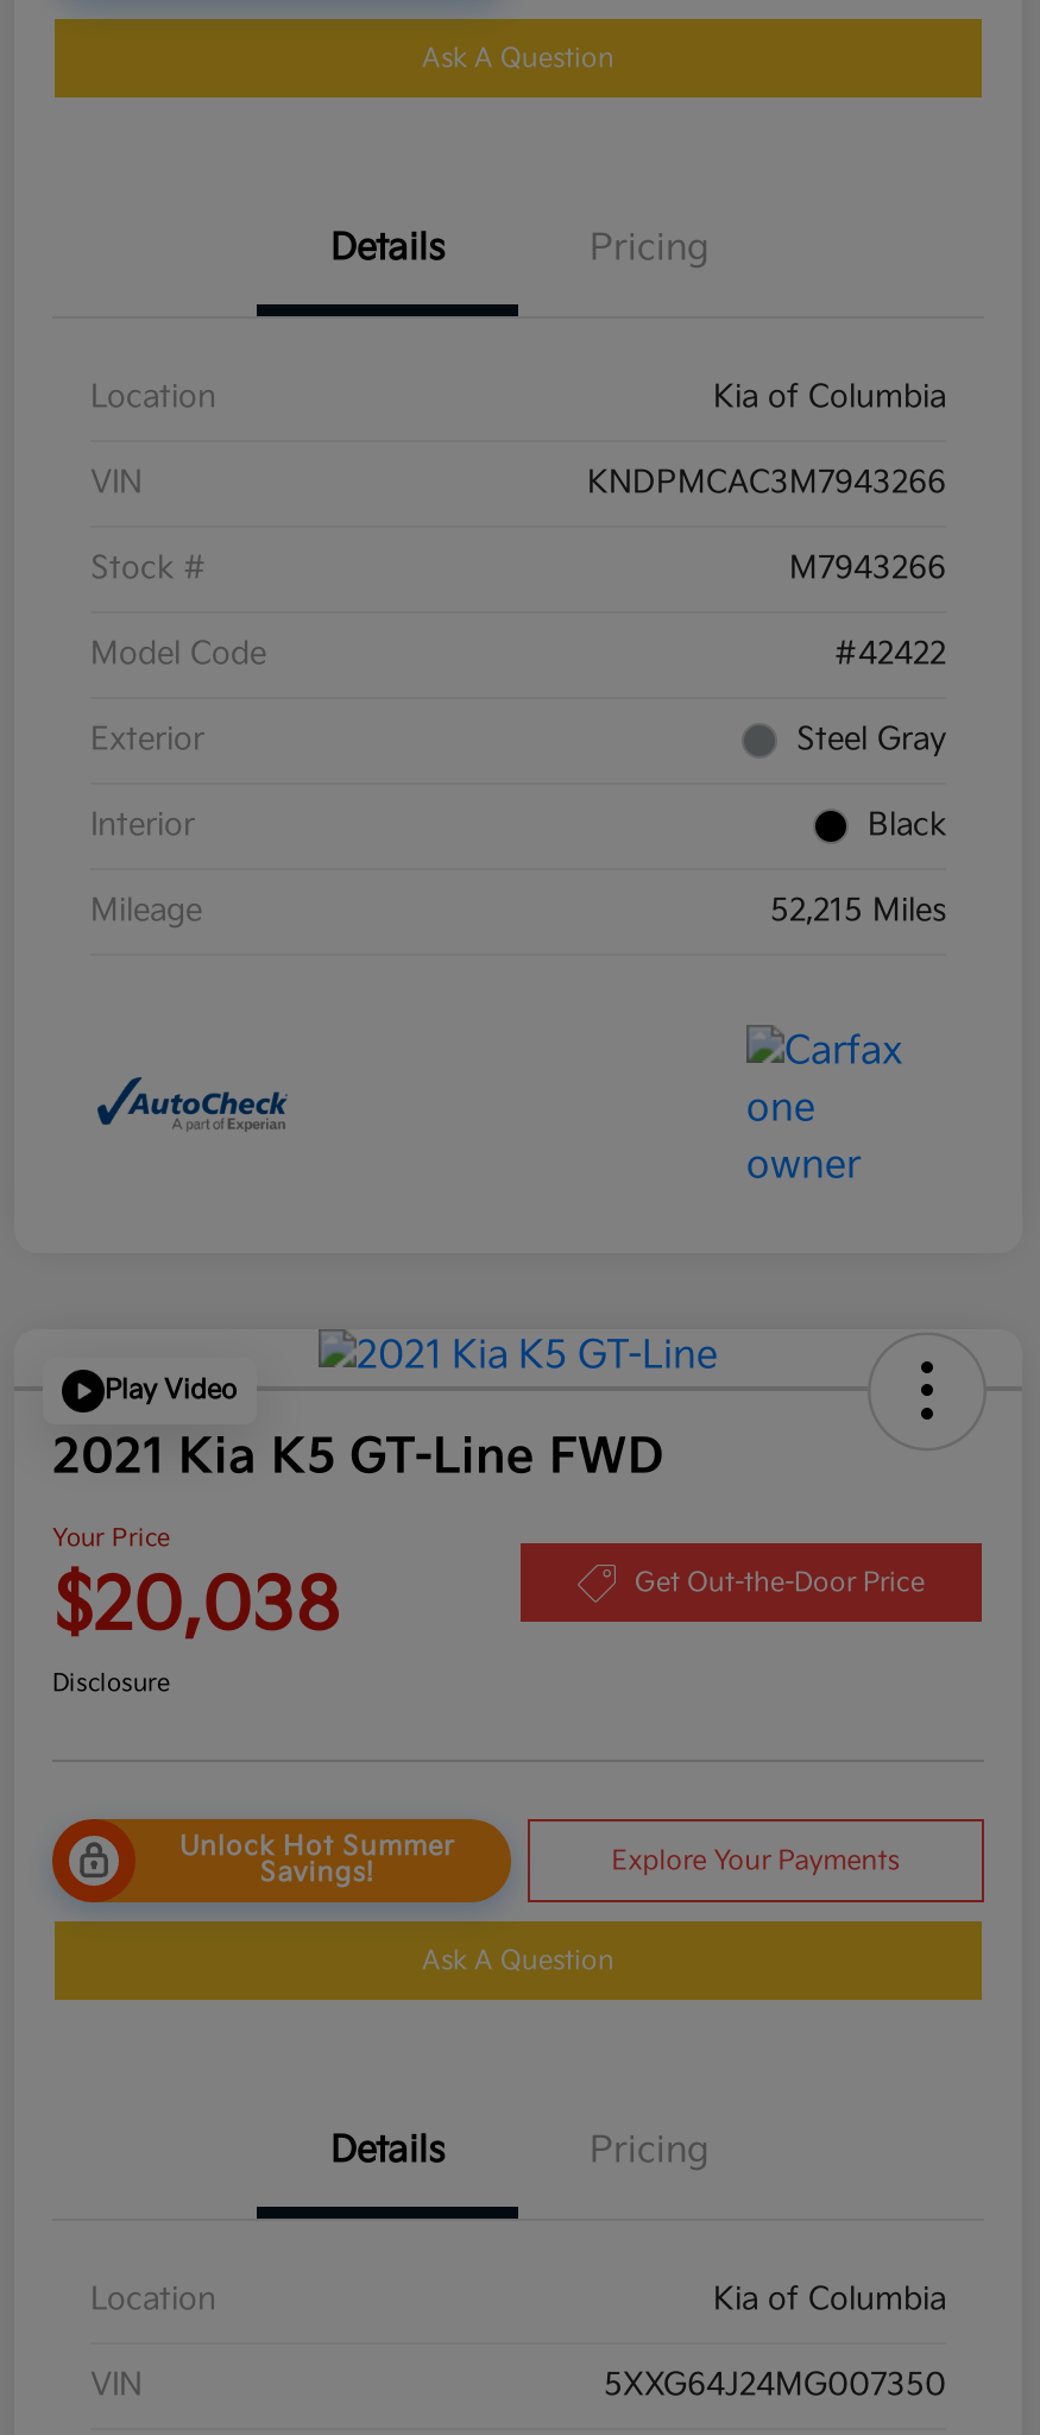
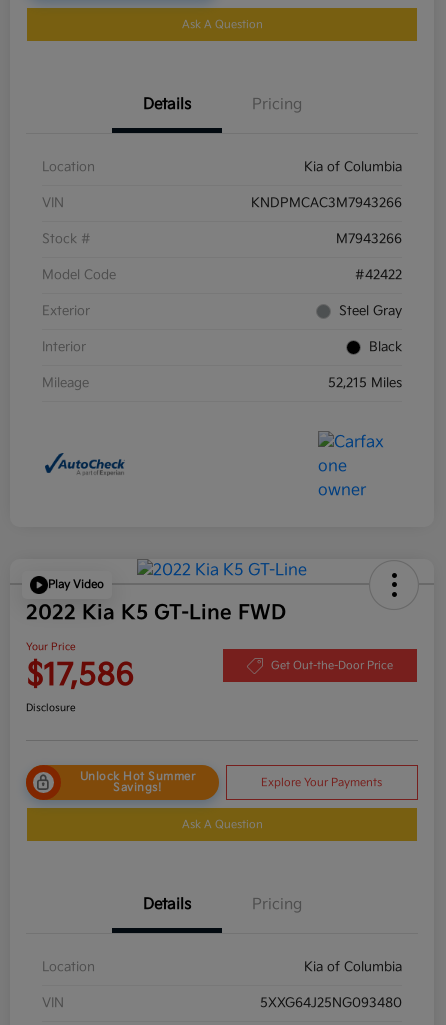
[52,1429,663,1486] 2021 Kia K5 GT-Line FWD -> [26,601,286,625] 2022 Kia K5 GT-Line FWD
[52,1564,340,1650] $20,038 -> [26,658,134,694] $17,586
[604,2366,946,2404] 5XXG64J24MG007350 -> [260,995,402,1011] 5XXG64J25NG093480

